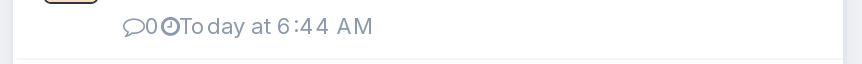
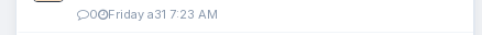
[145,12,373,40] 0 Today at 6:44 AM -> [89,7,218,22] 0 Friday a31 7:23 AM

